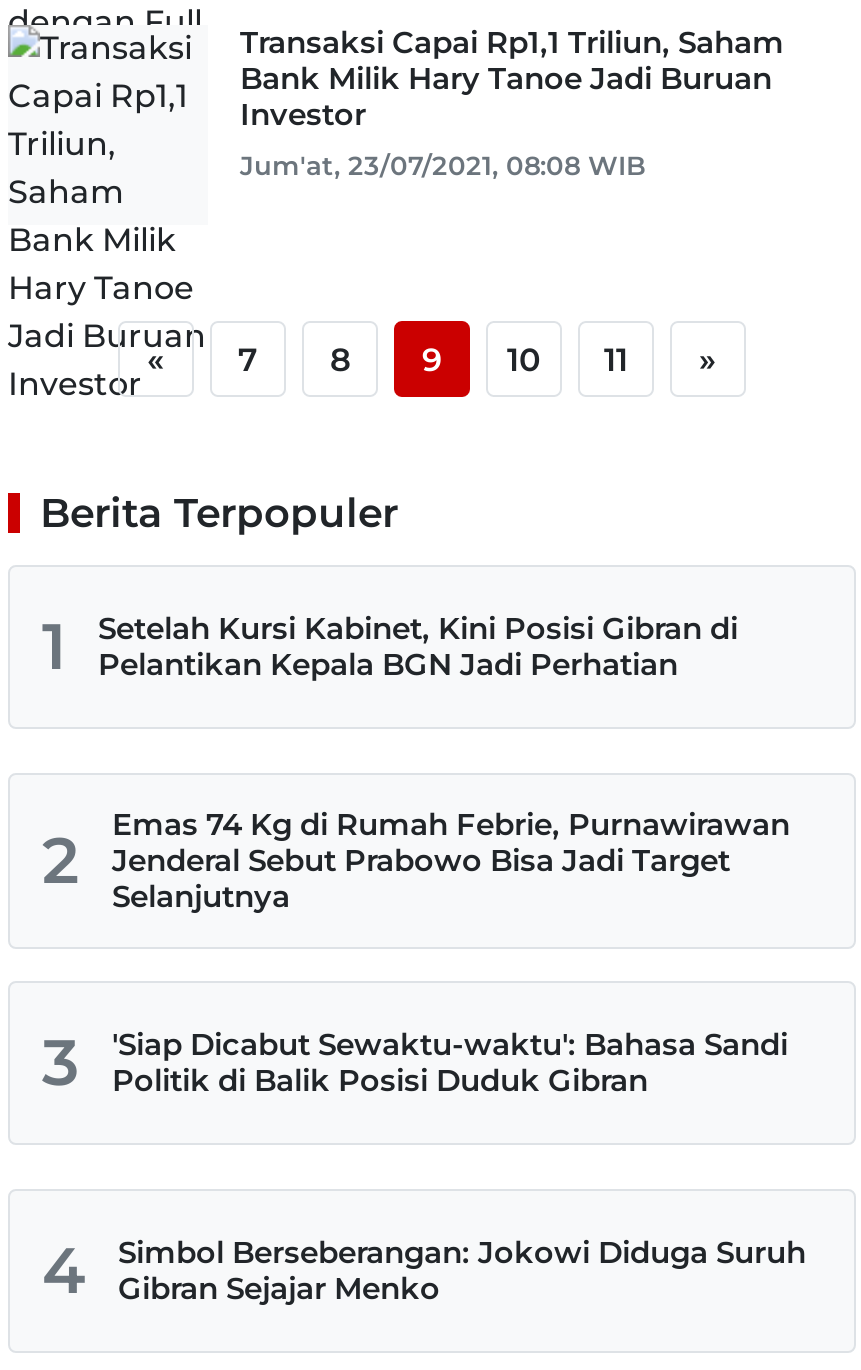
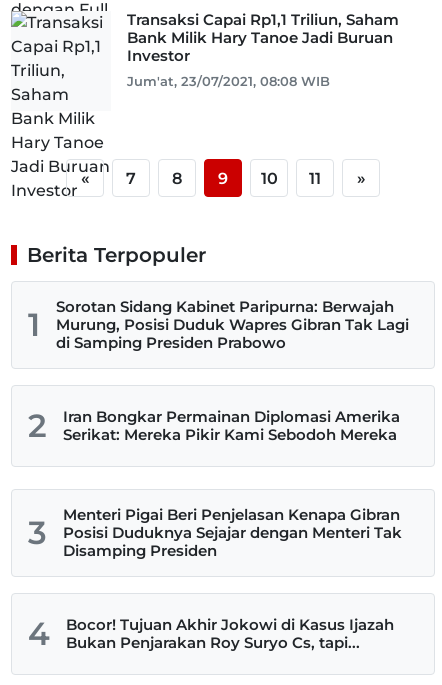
[98,609,738,683] Setelah Kursi Kabinet, Kini Posisi Gibran di | Pelantikan Kepala BGN Jadi Perhatian -> [56,297,409,352] Sorotan Sidang Kabinet Paripurna: Berwajah | Murung, Posisi Duduk Wapres Gibran Tak Lagi | di Samping Presiden Prabowo
[112,805,790,915] Emas 74 Kg di Rumah Febrie, Purnawirawan | Jenderal Sebut Prabowo Bisa Jadi Target | Selanjutnya -> [63,407,400,444] Iran Bongkar Permainan Diplomasi Amerika | Serikat: Mereka Pikir Kami Sebodoh Mereka
[112,1025,788,1099] 'Siap Dicabut Sewaktu-waktu': Bahasa Sandi | Politik di Balik Posisi Duduk Gibran -> [63,505,402,560] Menteri Pigai Beri Penjelasan Kenapa Gibran | Posisi Duduknya Sejajar dengan Menteri Tak | Disamping Presiden
[118,1233,806,1307] Simbol Berseberangan: Jokowi Diduga Suruh | Gibran Sejajar Menko -> [66,615,394,652] Bocor! Tujuan Akhir Jokowi di Kasus Ijazah | Bukan Penjarakan Roy Suryo Cs, tapi...

